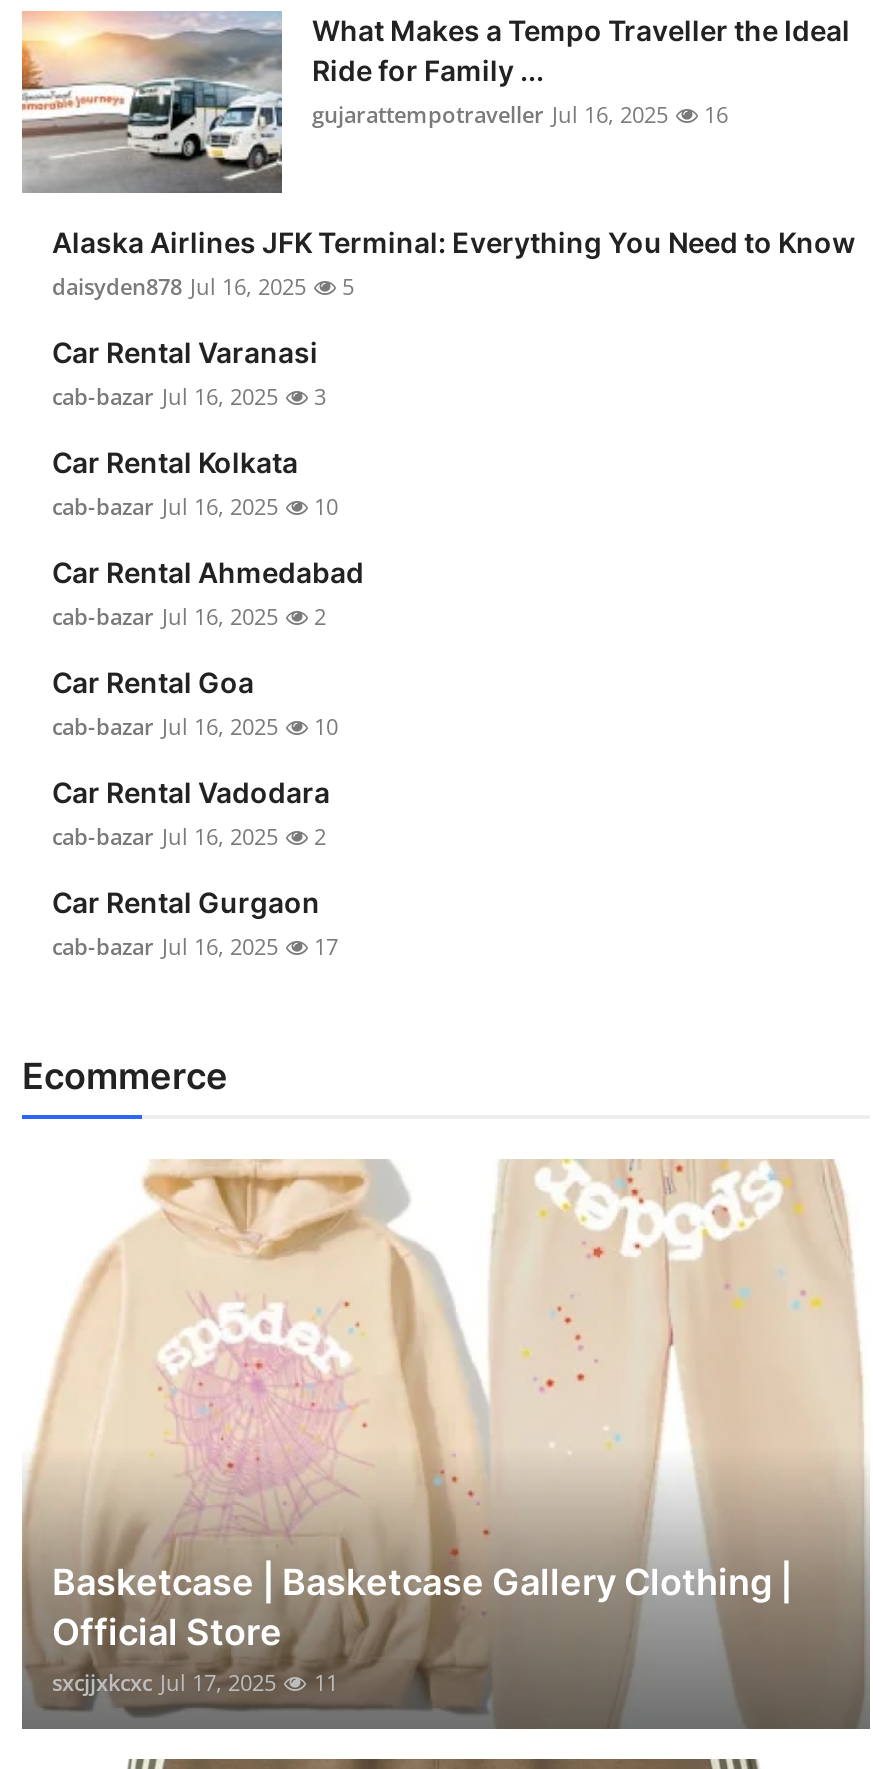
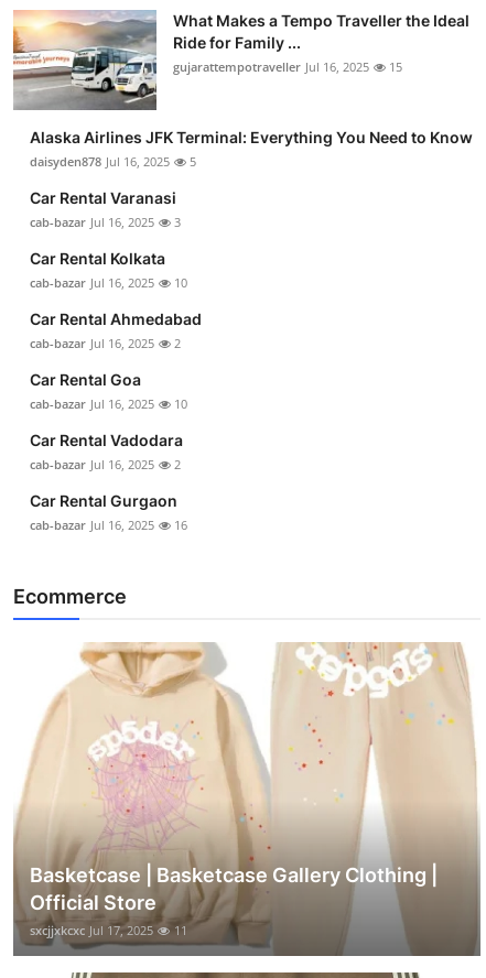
[312,100,728,130] gujarattempotraveller Jul 16, 2025 16 -> [173,59,402,75] gujarattempotraveller Jul 16, 2025 15
[52,932,338,962] cab-bazar Jul 16, 2025 17 -> [30,517,187,533] cab-bazar Jul 16, 2025 16

